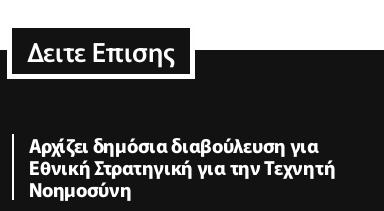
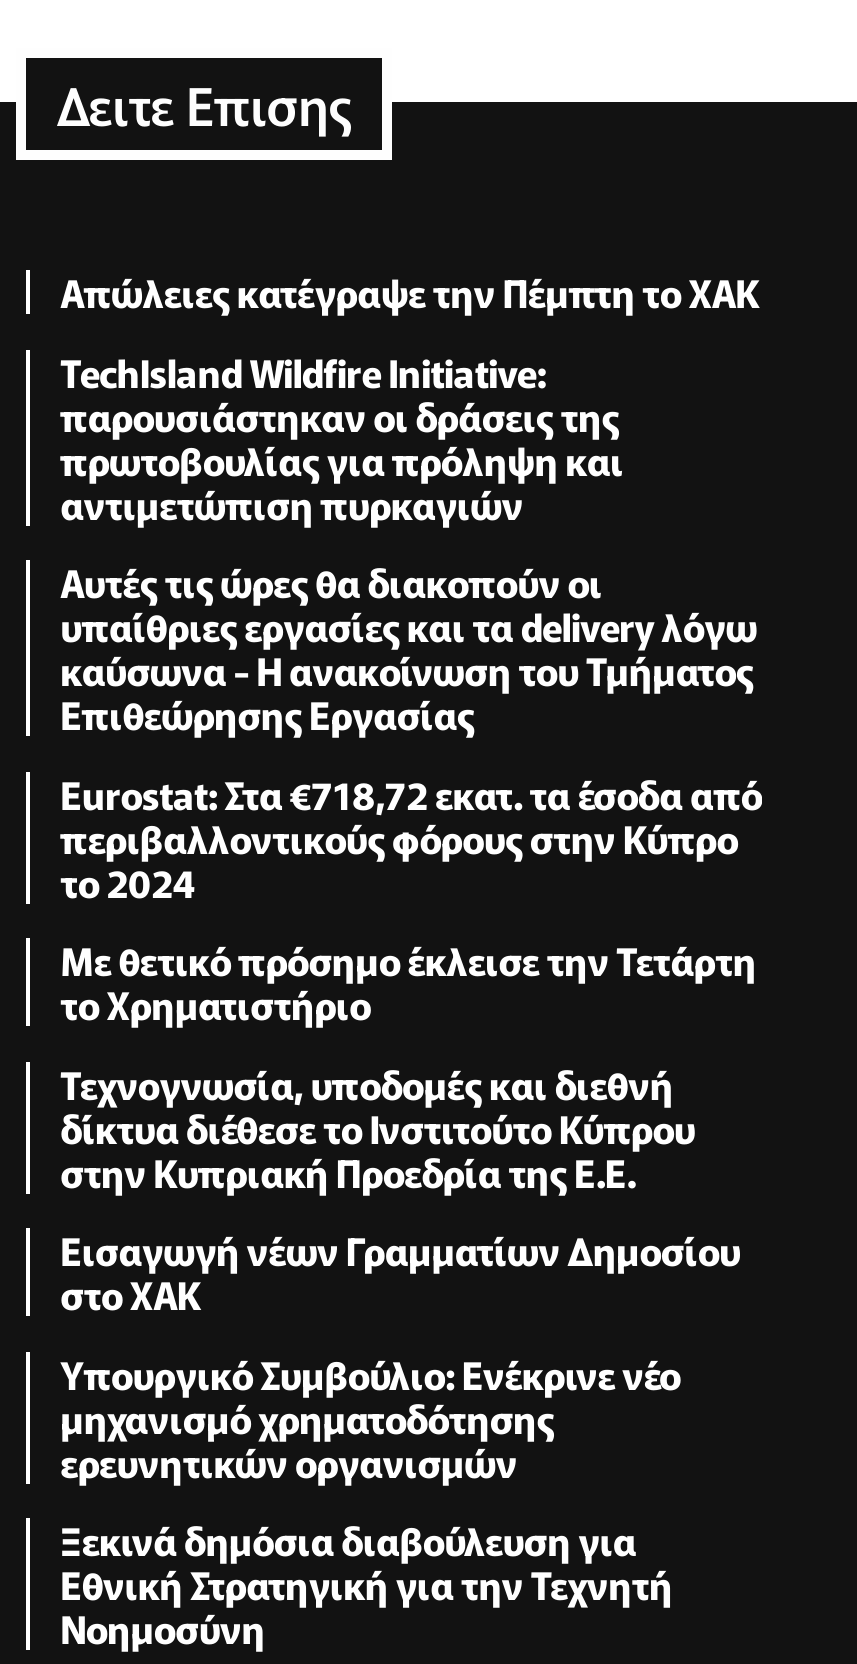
[29,131,319,158] Αρχίζει δημόσια διαβούλευση για -> [60,265,762,1567] Απώλειες κατέγραψε την Πέμπτη το ΧΑΚ | TechIsland Wildfire Initiative: | παρουσιάστηκαν οι δράσεις της | πρωτοβουλίας για πρόληψη και | αντιμετώπιση πυρκαγιών | Αυτές τις ώρες θα διακοπούν οι | υπαίθριες εργασίες και τα delivery λόγω | καύσωνα - Η ανακοίνωση του Τμήματος | Επιθεώρησης Εργασίας | Eurostat: Στα €718,72 εκατ. τα έσοδα από | περιβαλλοντικούς φόρους στην Κύπρο | το 2024 | Με θετικό πρόσημο έκλεισε την Τετάρτη | το Χρηματιστήριο | Τεχνογνωσία, υποδομές και διεθνή | δίκτυα διέθεσε το Ινστιτούτο Κύπρου | στην Κυπριακή Προεδρία της Ε.Ε. | Εισαγωγή νέων Γραμματίων Δημοσίου | στο ΧΑΚ | Υπουργικό Συμβούλιο: Ενέκρινε νέο | μηχανισμό χρηματοδότησης | ερευνητικών οργανισμών | Ξεκινά δημόσια διαβούλευση για

